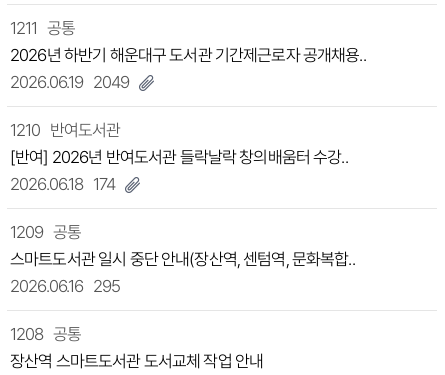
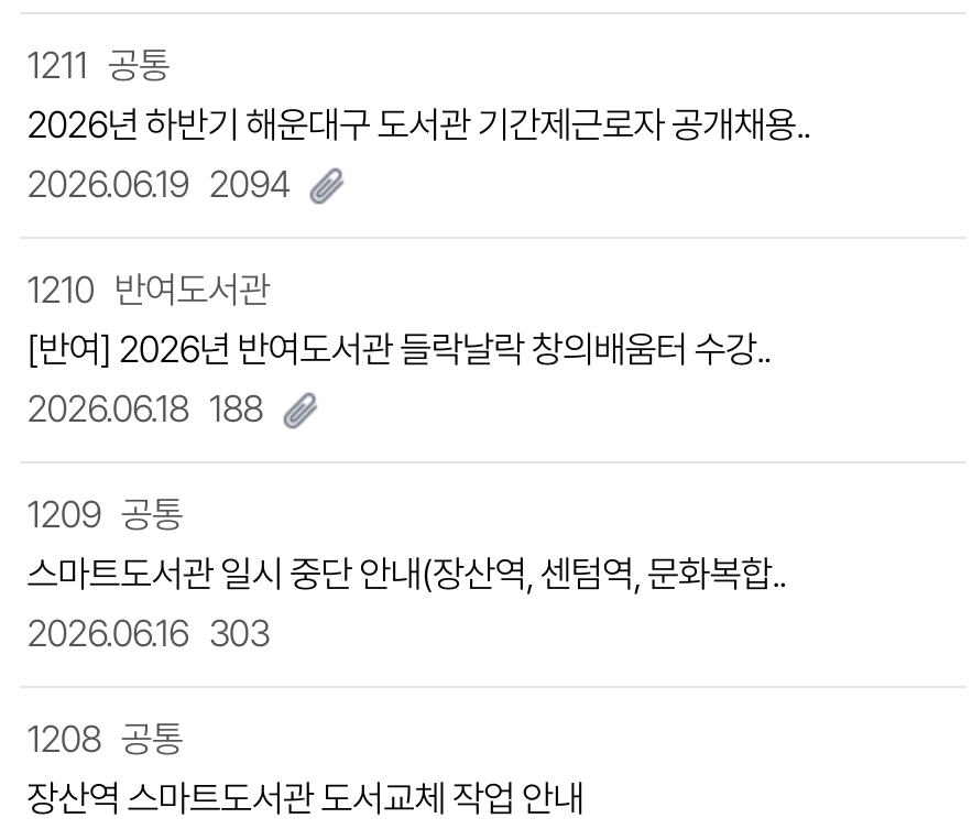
[10,72,129,92] 2026.06.19 2049 -> [26,162,289,206] 2026.06.19 2094
[10,174,115,194] 2026.06.18 174 -> [26,386,262,430] 2026.06.18 188
[10,276,120,296] 2026.06.16 295 -> [26,611,269,655] 2026.06.16 303

